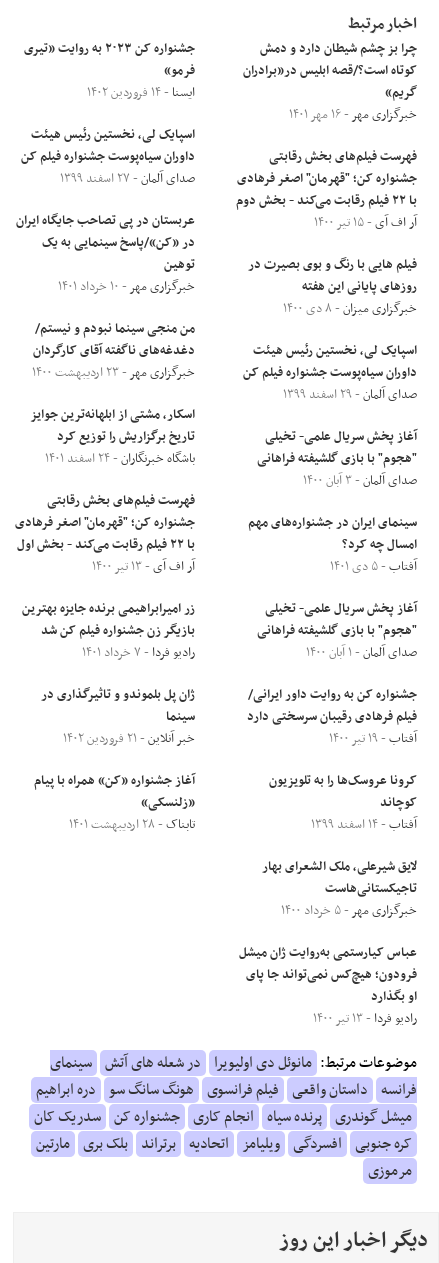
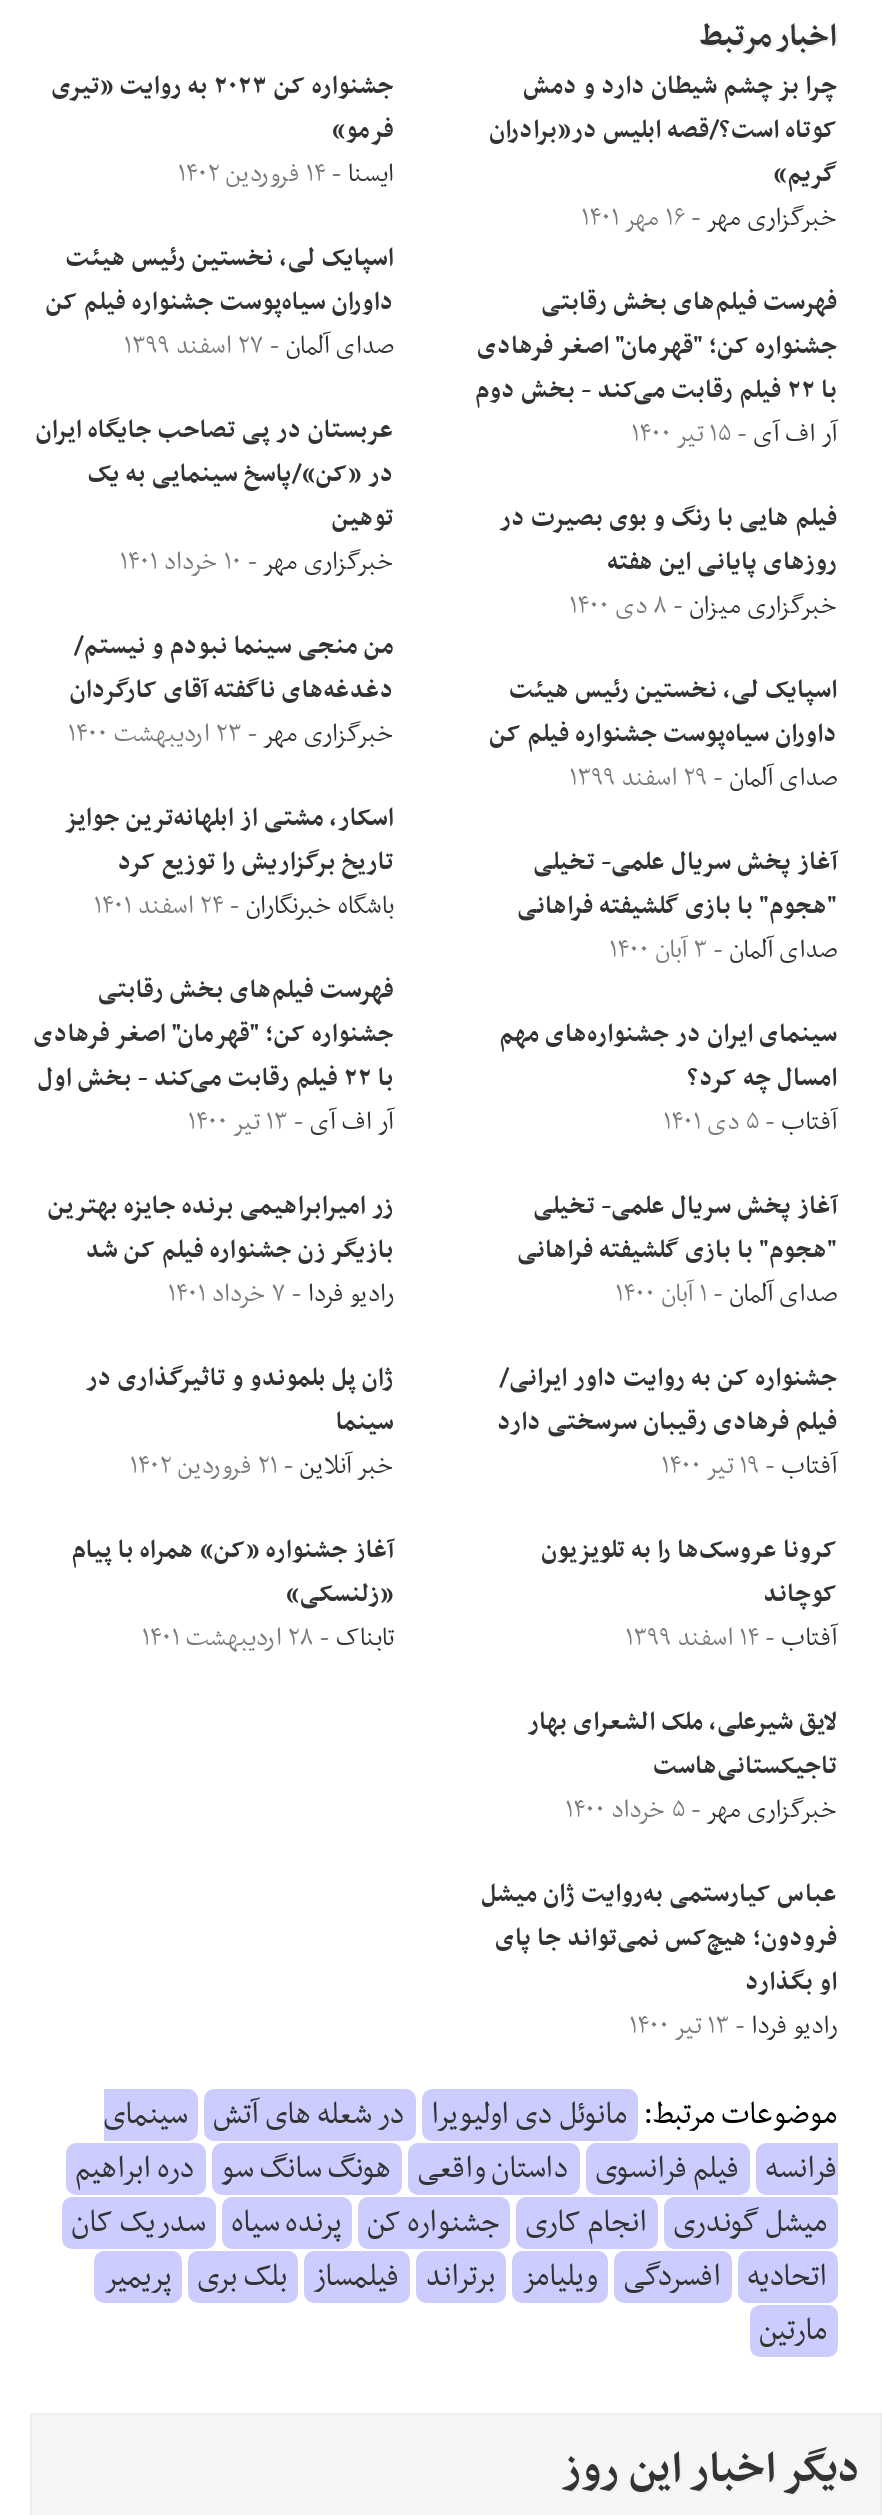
[34,1077,417,1184] فرانسه داستان واقعی فیلم فرانسوی هونگ سانگ سو دره ابراهیم | میشل گوندری پرنده سیاه انجام کاری جشنواره کن سدریک کان | کره جنوبی افسردگی ویلیامز اتحادیه برتراند بلک بری مارتین | مرموزی -> [71,2143,837,2357] فرانسه فیلم فرانسوی داستان واقعی هونگ سانگ سو دره ابراهیم | میشل گوندری انجام کاری جشنواره کن پرنده سیاه سدریک کان | اتحادیه افسردگی ویلیامز برتراند فیلمساز بلک بری پریمیر | مارتین

